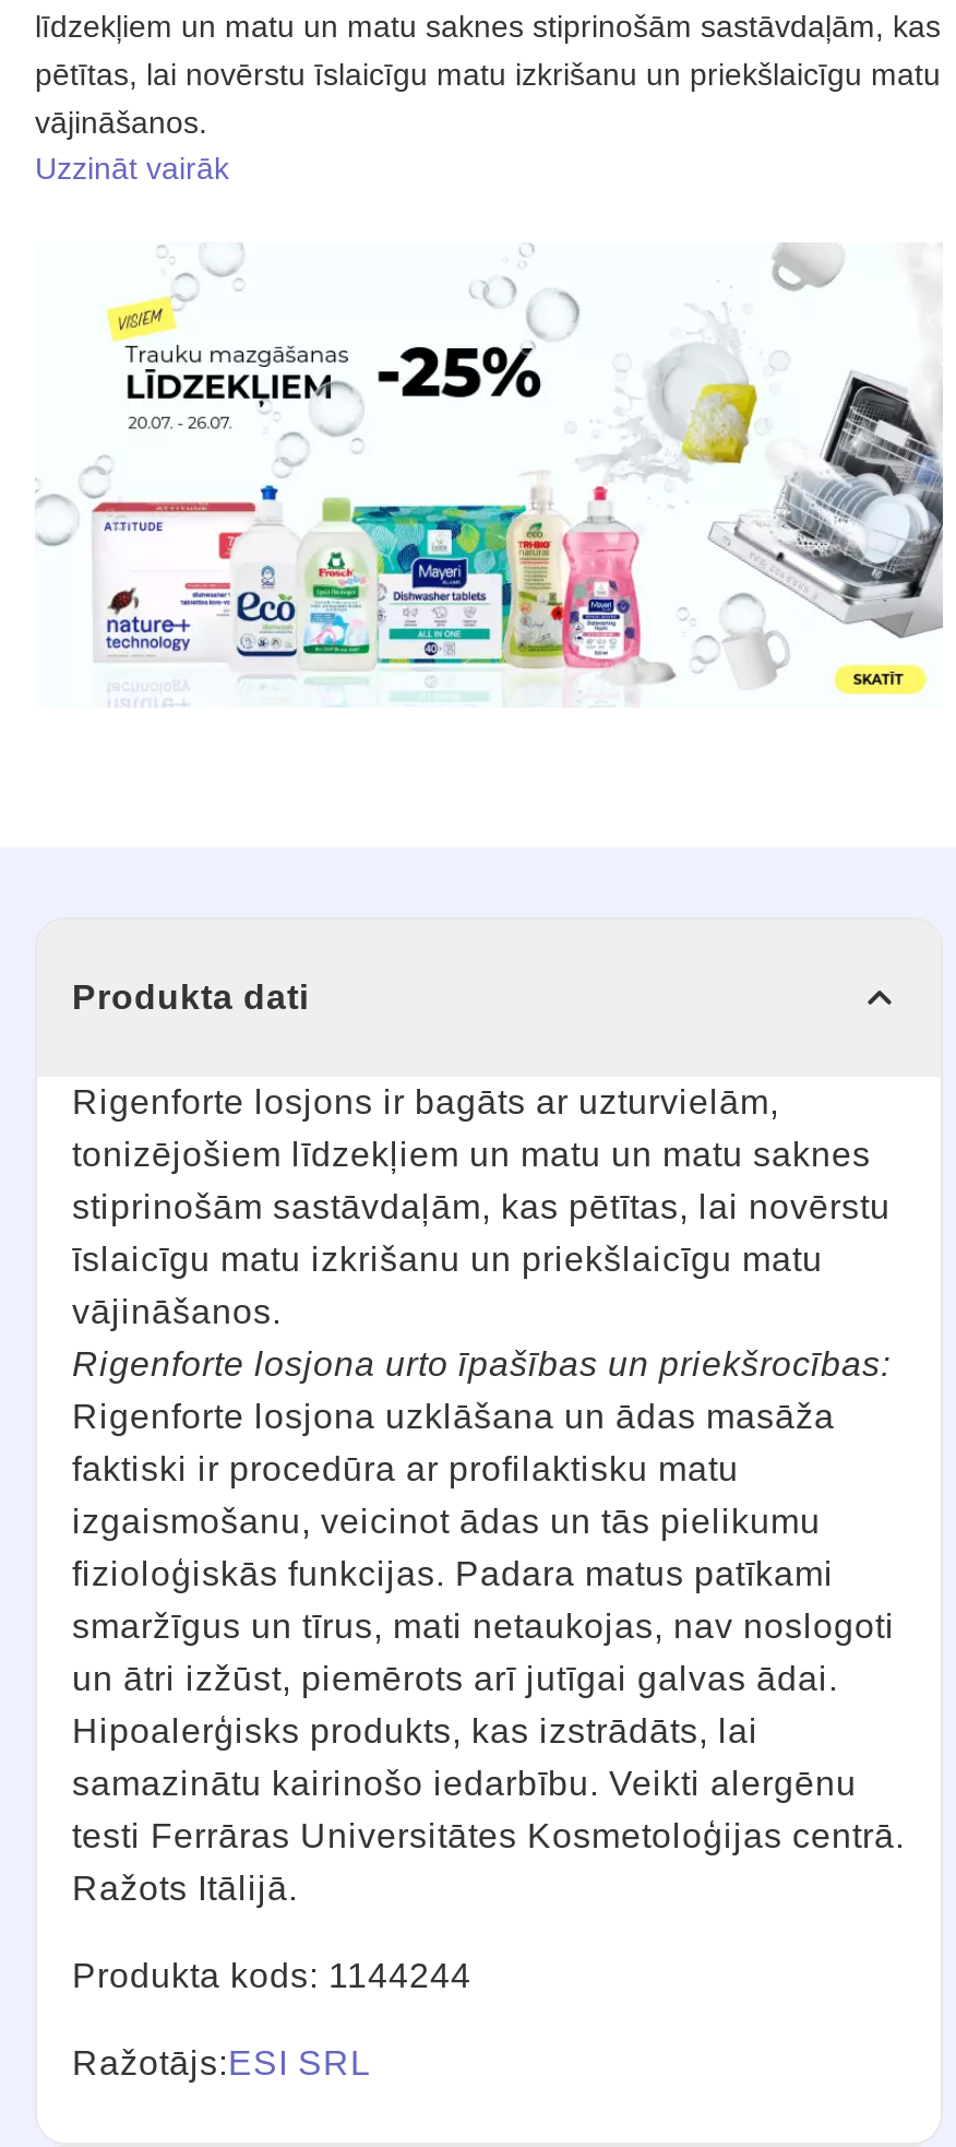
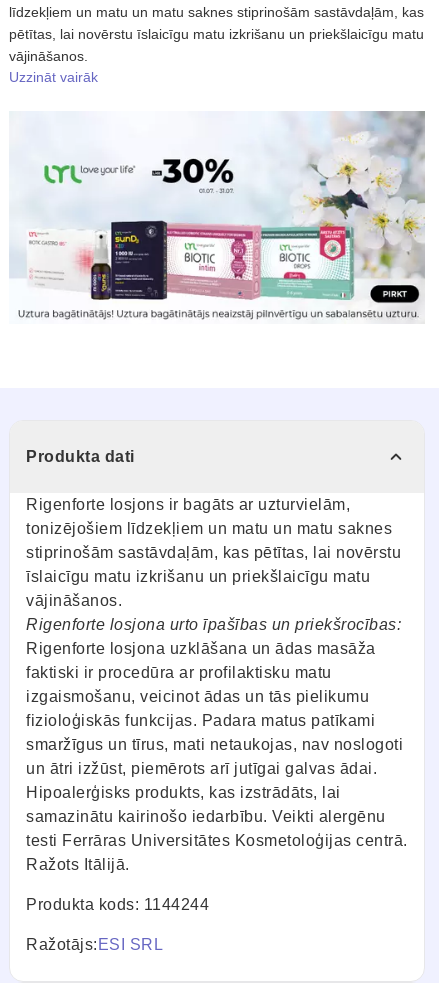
[37,242,945,708] [image] -> [10,110,425,321] [image]

